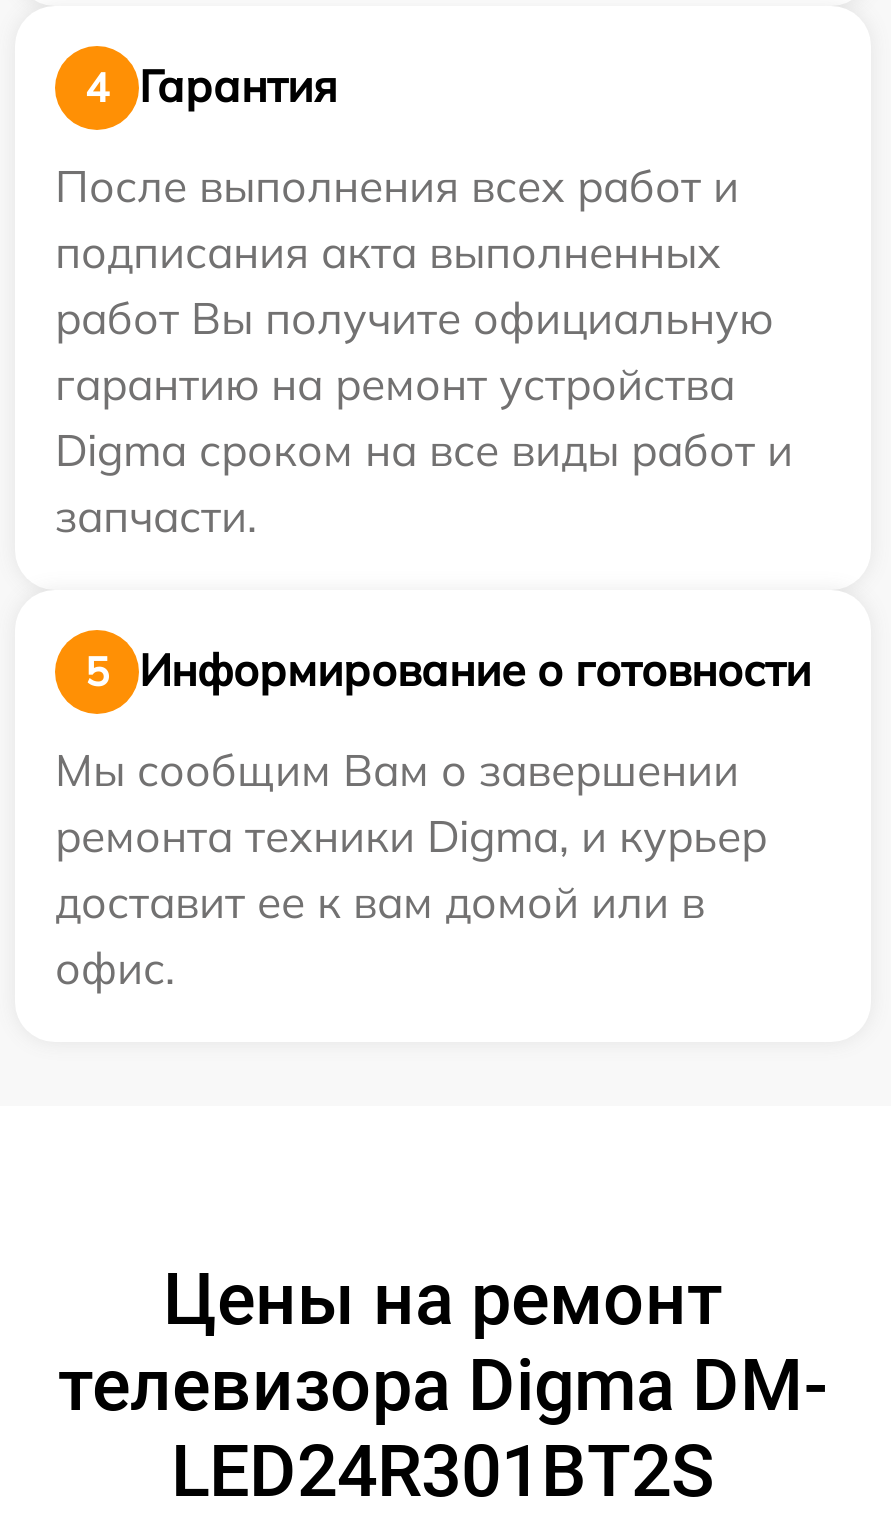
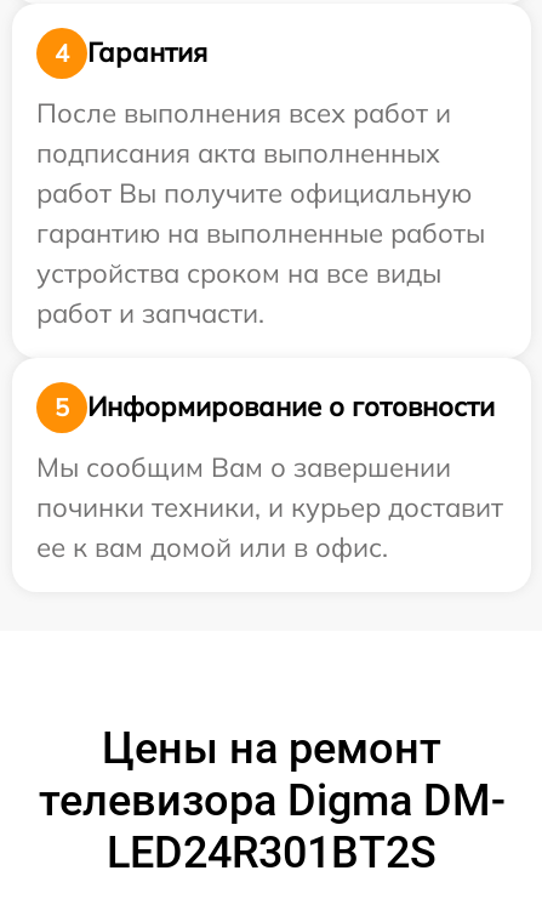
[55,356,793,544] гарантию на ремонт устройства | Digma сроком на все виды работ и | запчасти. -> [36,216,485,330] гарантию на выполненные работы | устройства сроком на все виды | работ и запчасти.
[55,808,767,996] ремонта техники Digma, и курьер | доставит ее к вам домой или в | офис. -> [36,490,503,564] починки техники, и курьер доставит | ее к вам домой или в офис.

